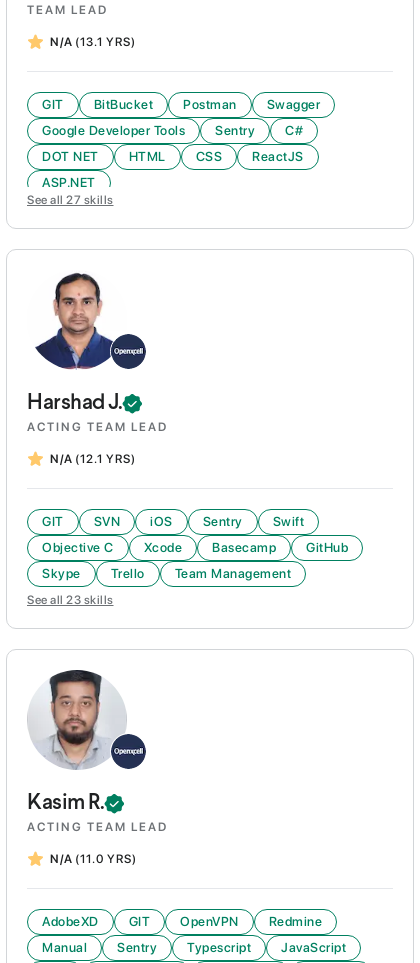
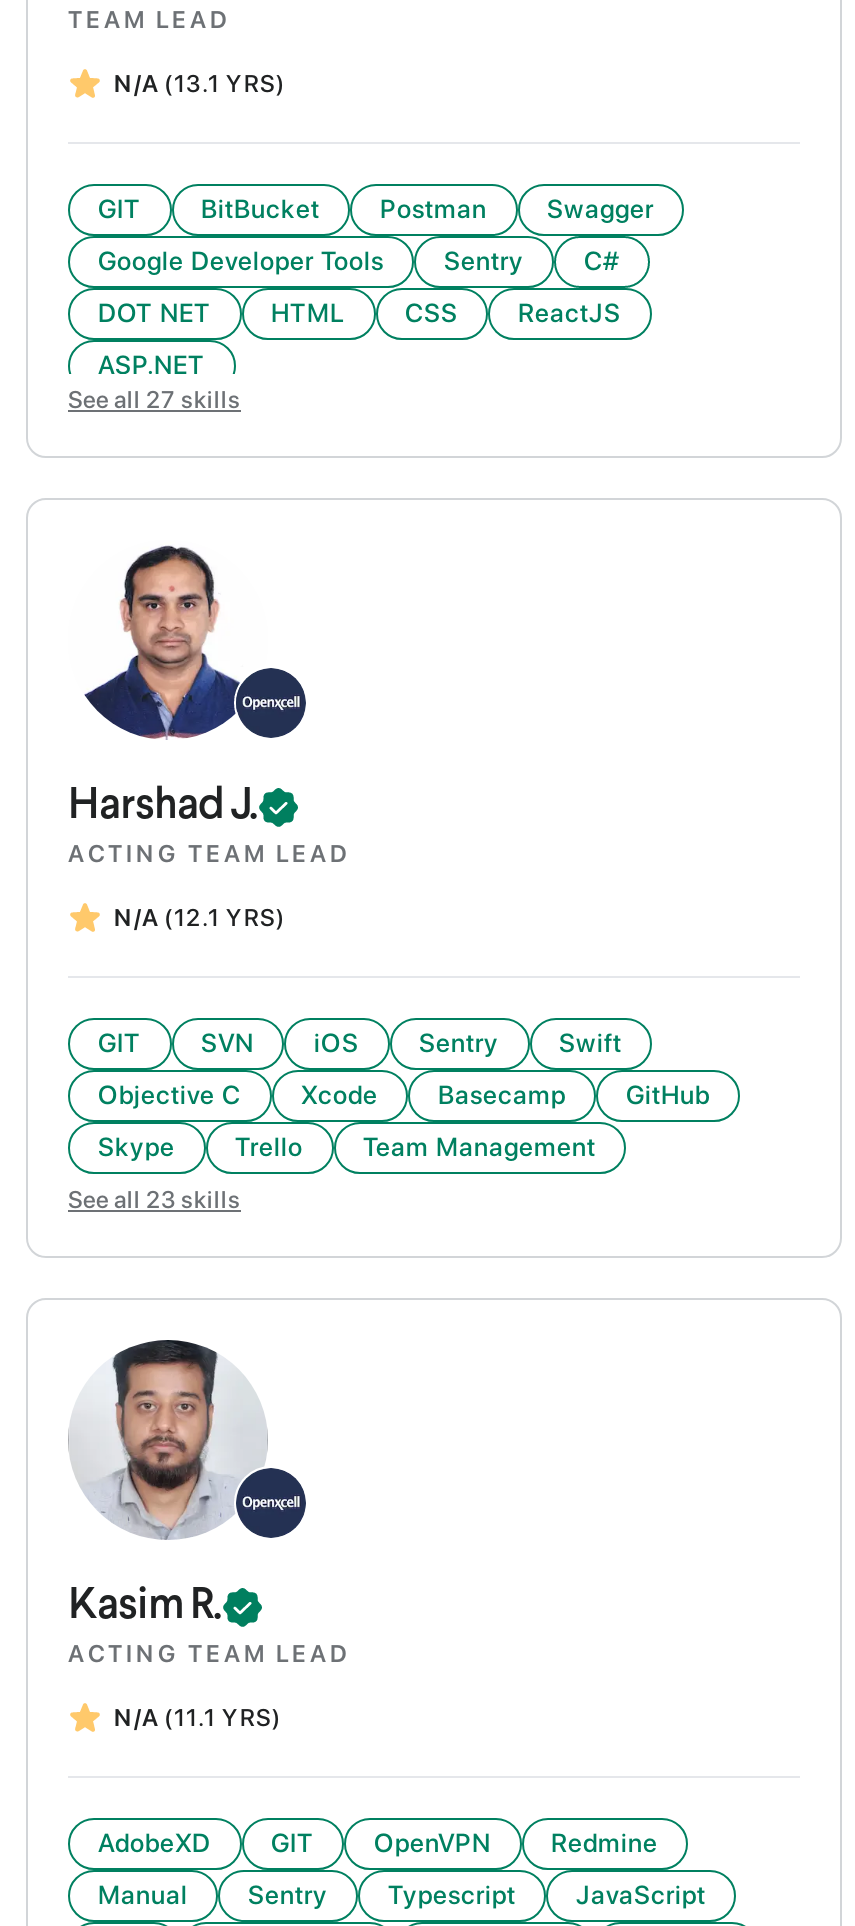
[50,852,137,866] N/A (11.0 YRS) -> [114,1704,282,1732] N/A (11.1 YRS)

